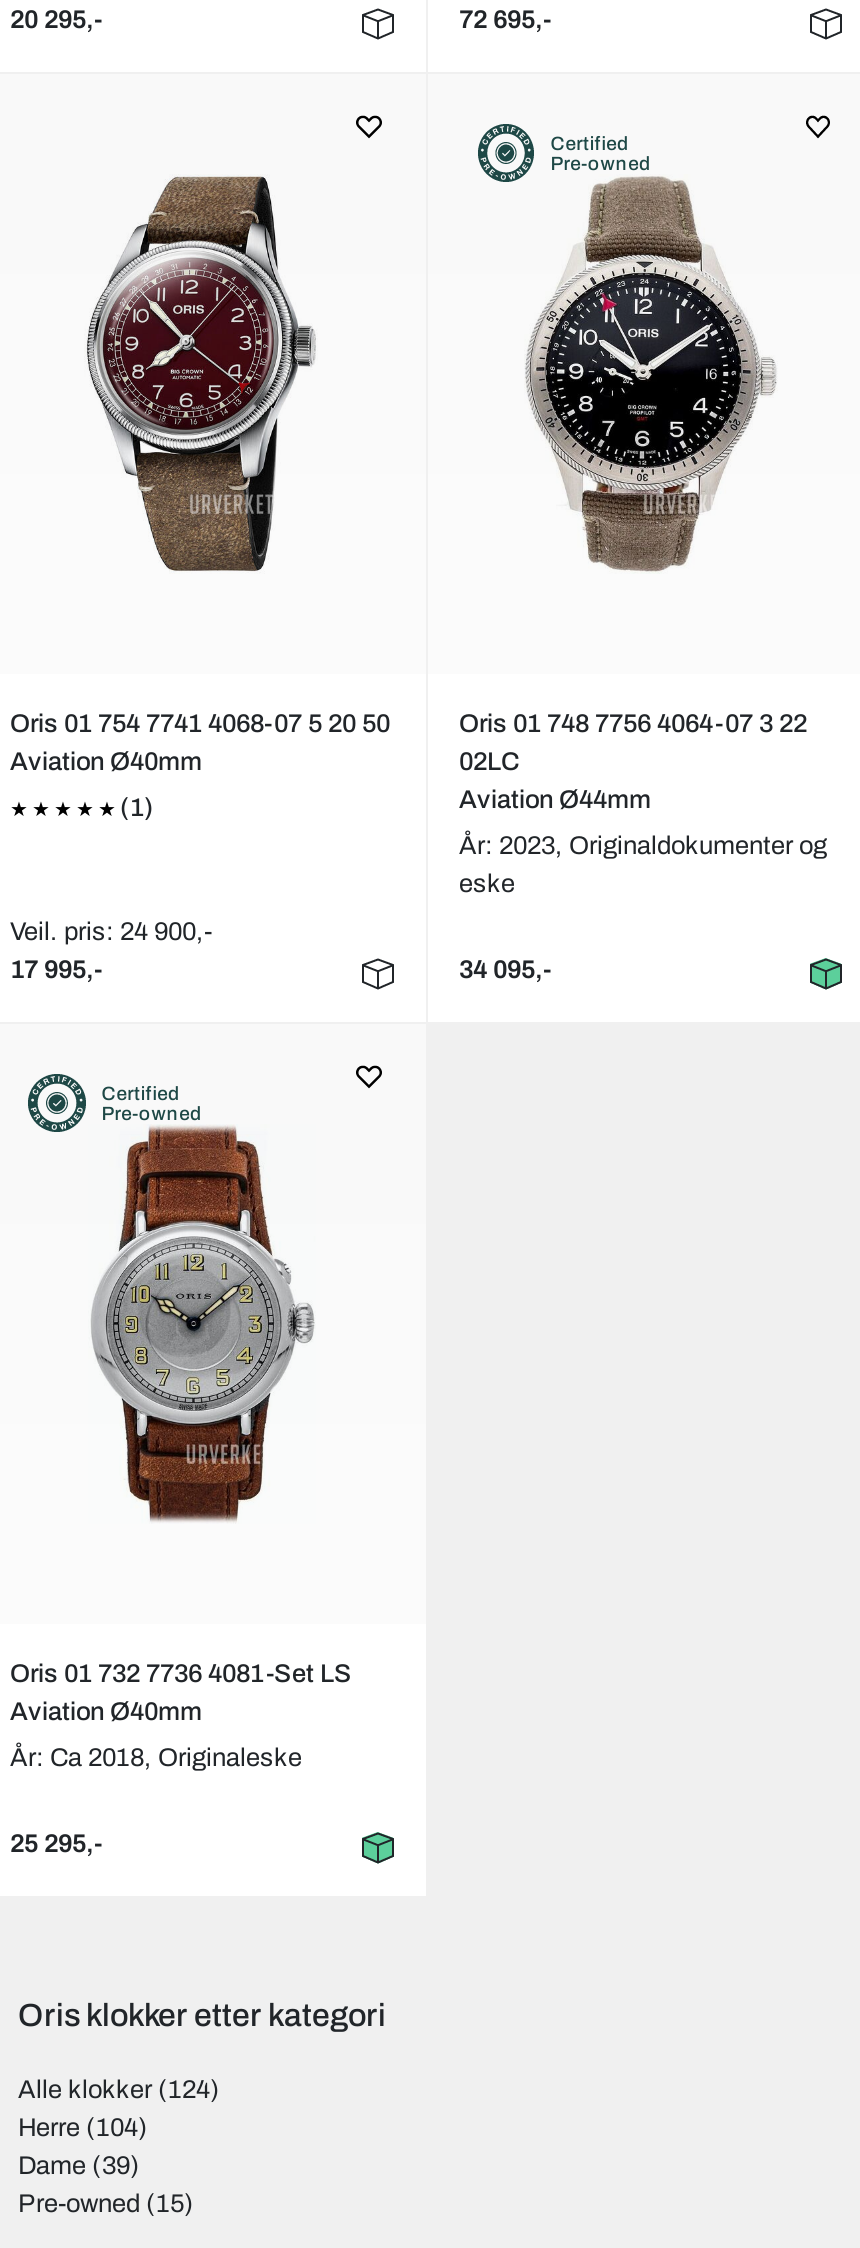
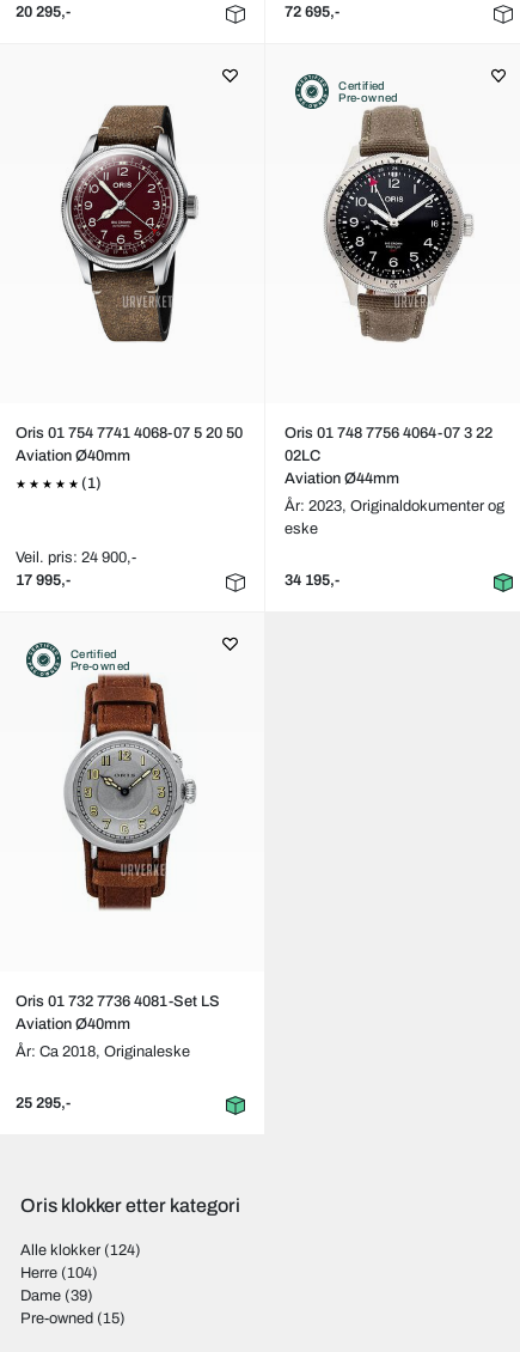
[459,956,551,984] 34 095,- -> [284,572,339,589] 34 195,-

